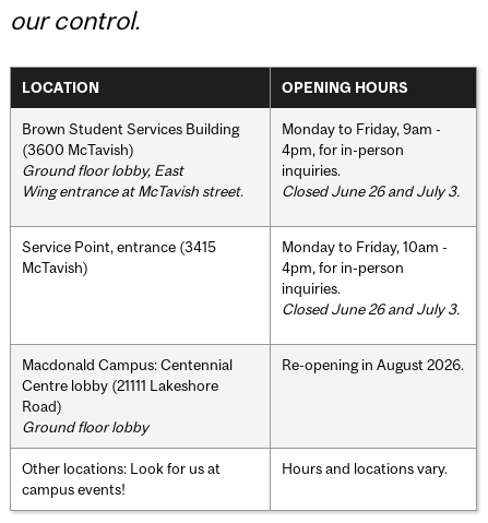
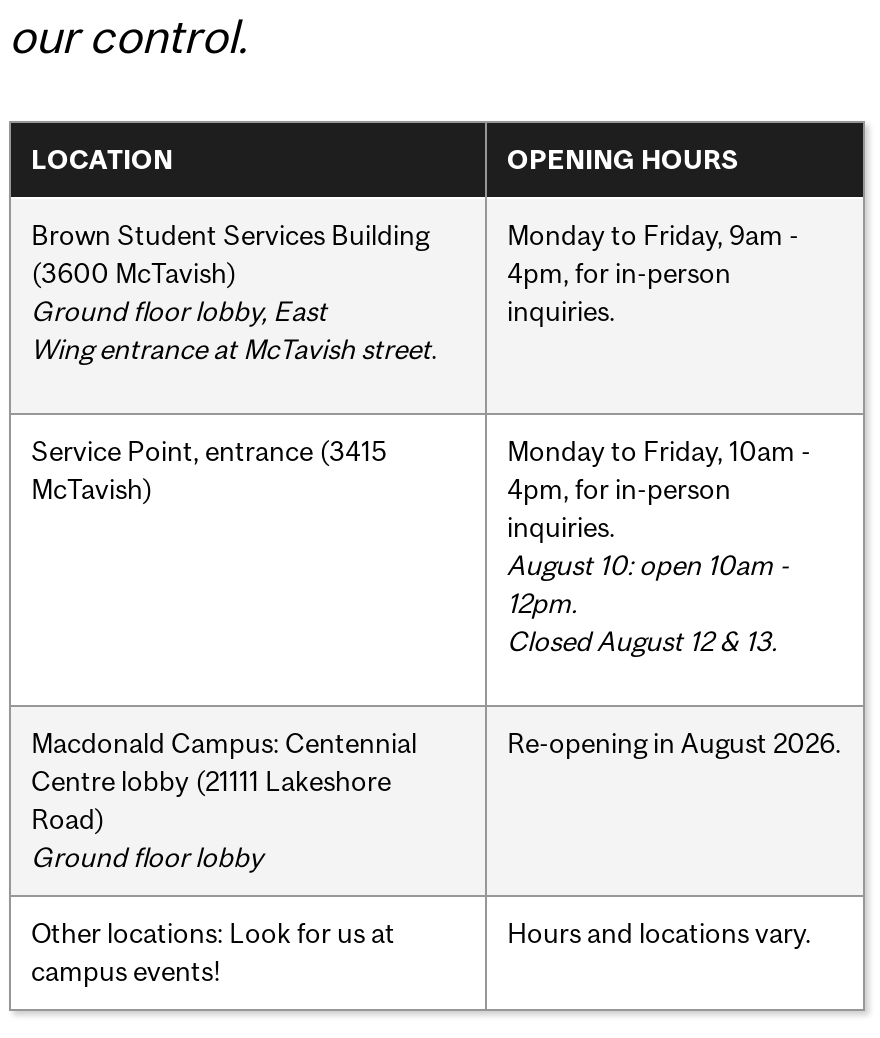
[282,182,460,199] Closed June 26 and July 3. -> none
[282,300,460,317] Closed June 26 and July 3. -> [507,548,789,656] August 10: open 10am - | 12pm. | Closed August 12 & 13.

